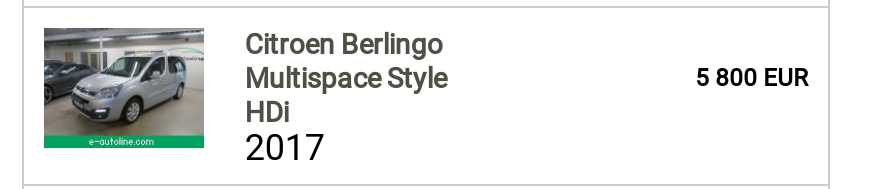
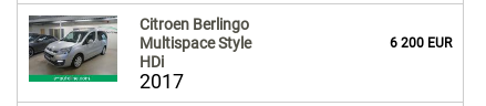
[695,64,807,92] 5 800 EUR -> [389,36,451,51] 6 200 EUR

